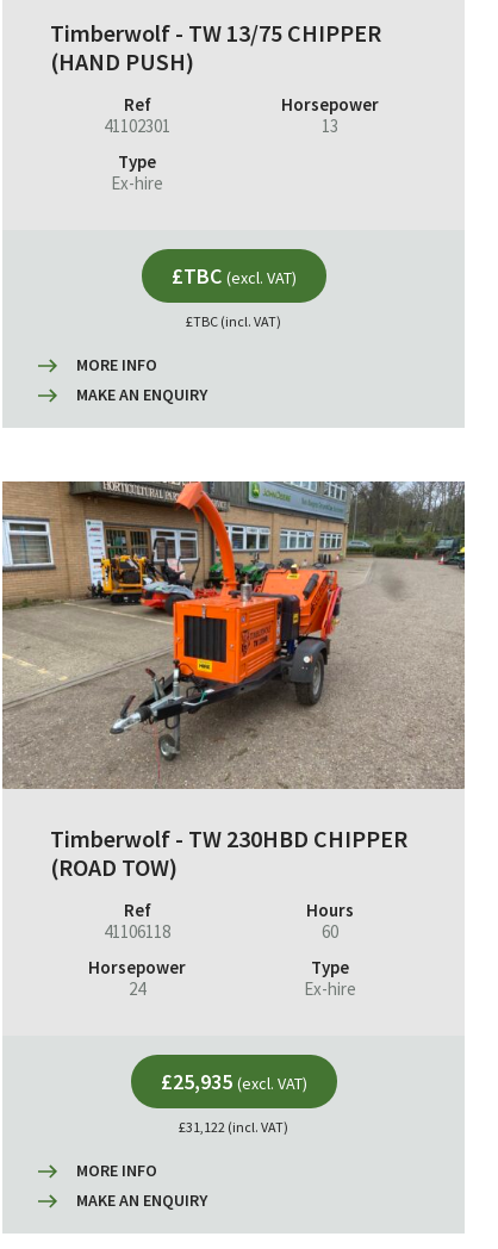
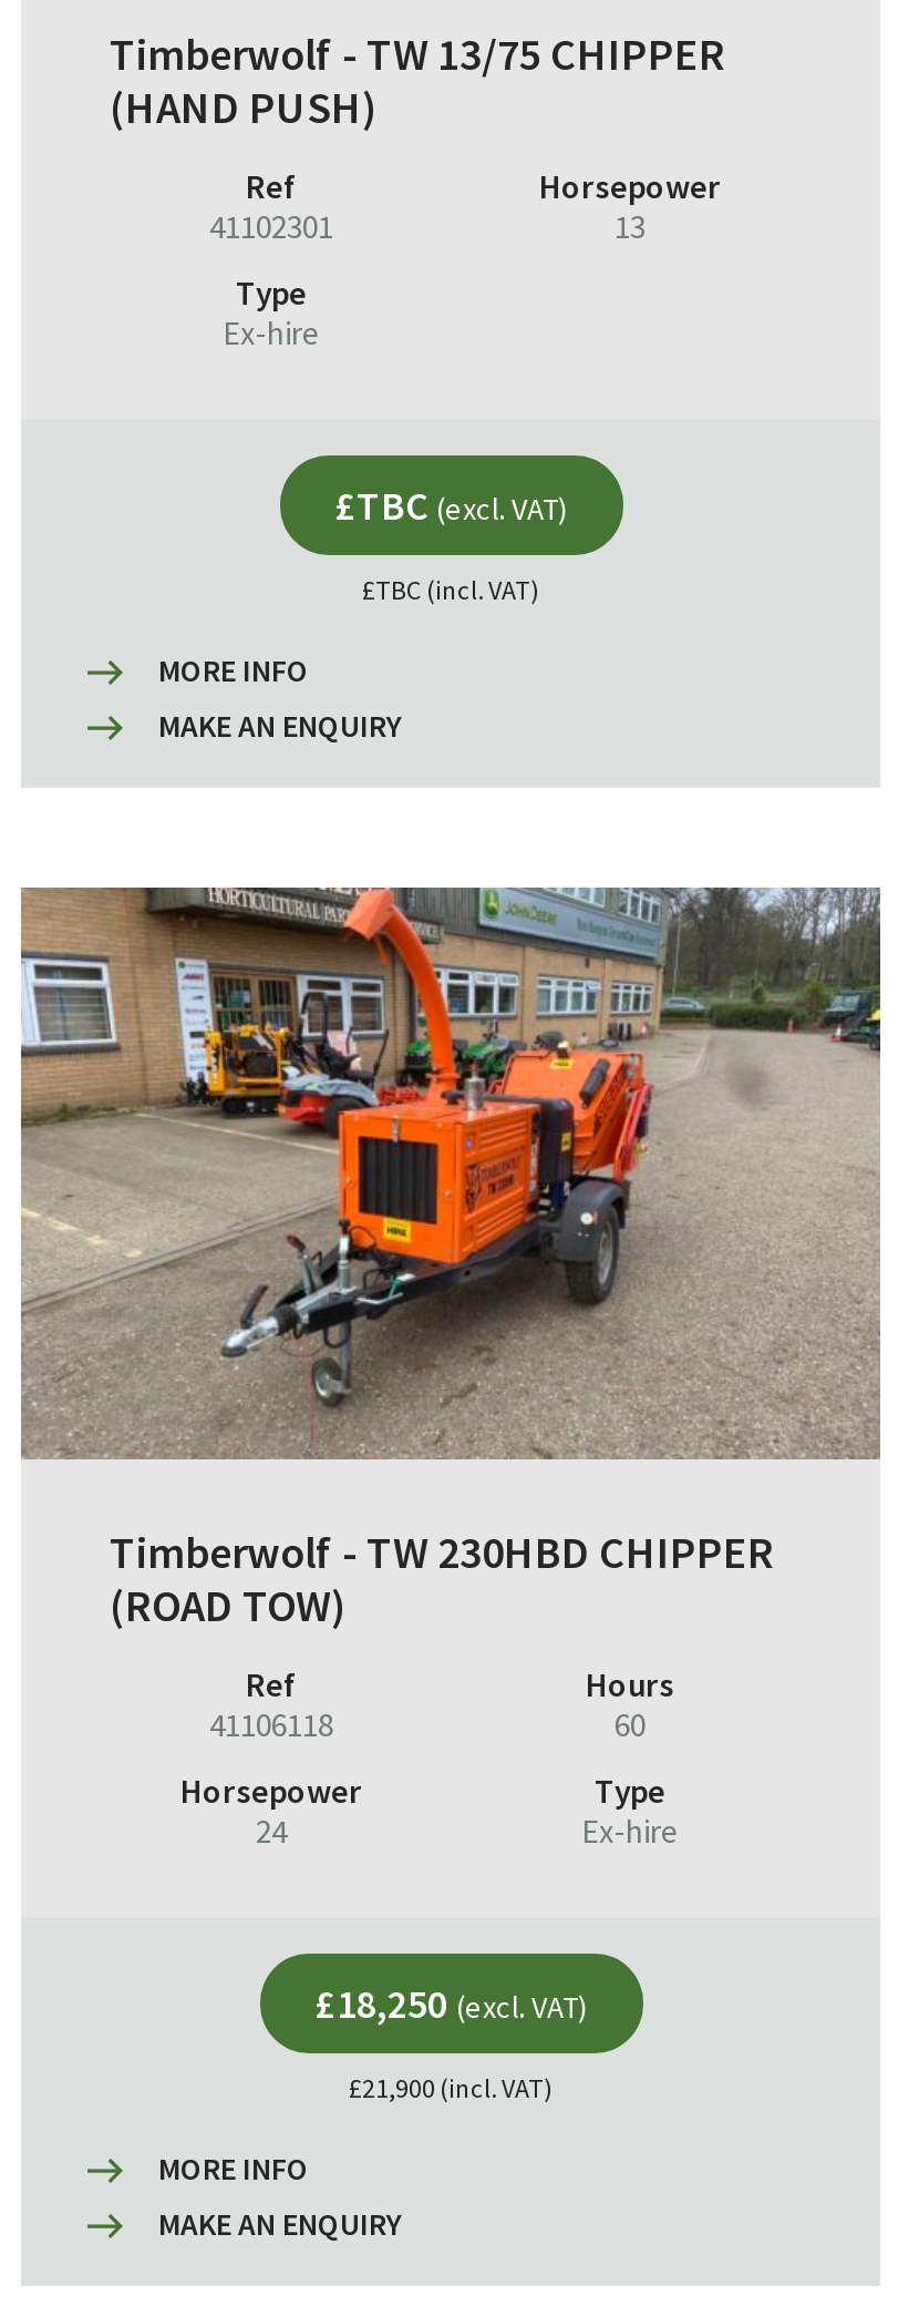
[160,1068,307,1096] £25,935 (excl. VAT) -> [314,1979,587,2030] £18,250 (excl. VAT)
[179,1118,288,1136] £31,122 (incl. VAT) -> [349,2072,553,2105] £21,900 (incl. VAT)

